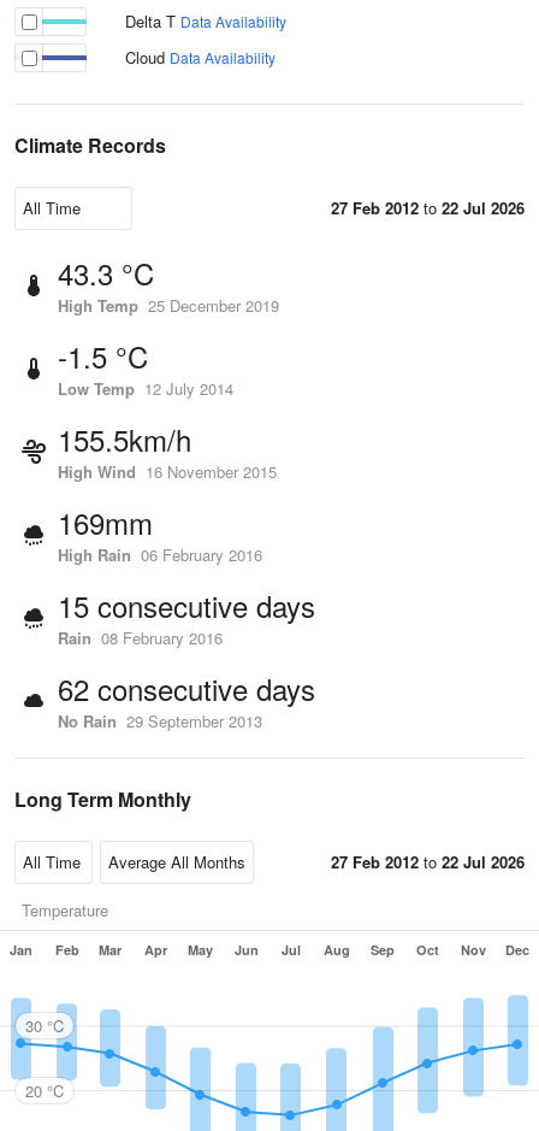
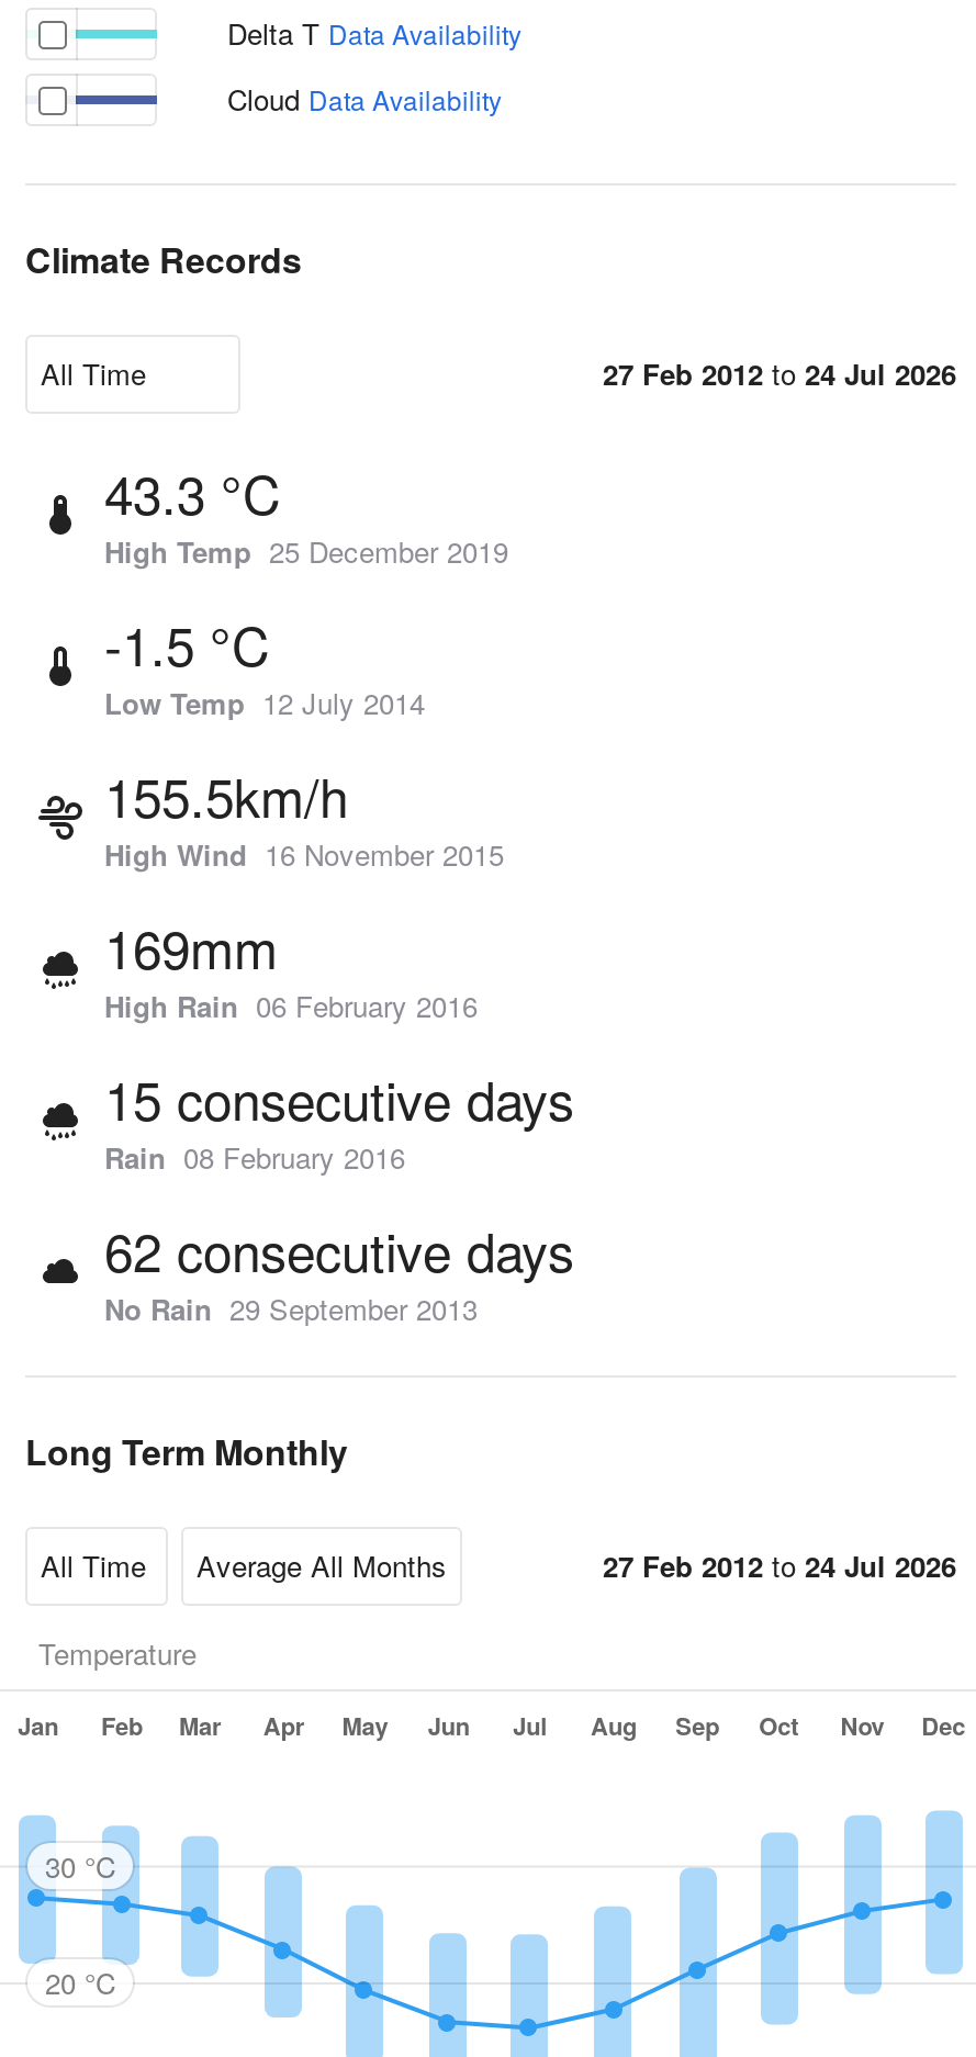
[331,196,525,219] 27 Feb 2012 to 22 Jul 2026 -> [603,352,956,394] 27 Feb 2012 to 24 Jul 2026
[331,850,525,873] 27 Feb 2012 to 22 Jul 2026 -> [603,1544,956,1586] 27 Feb 2012 to 24 Jul 2026

